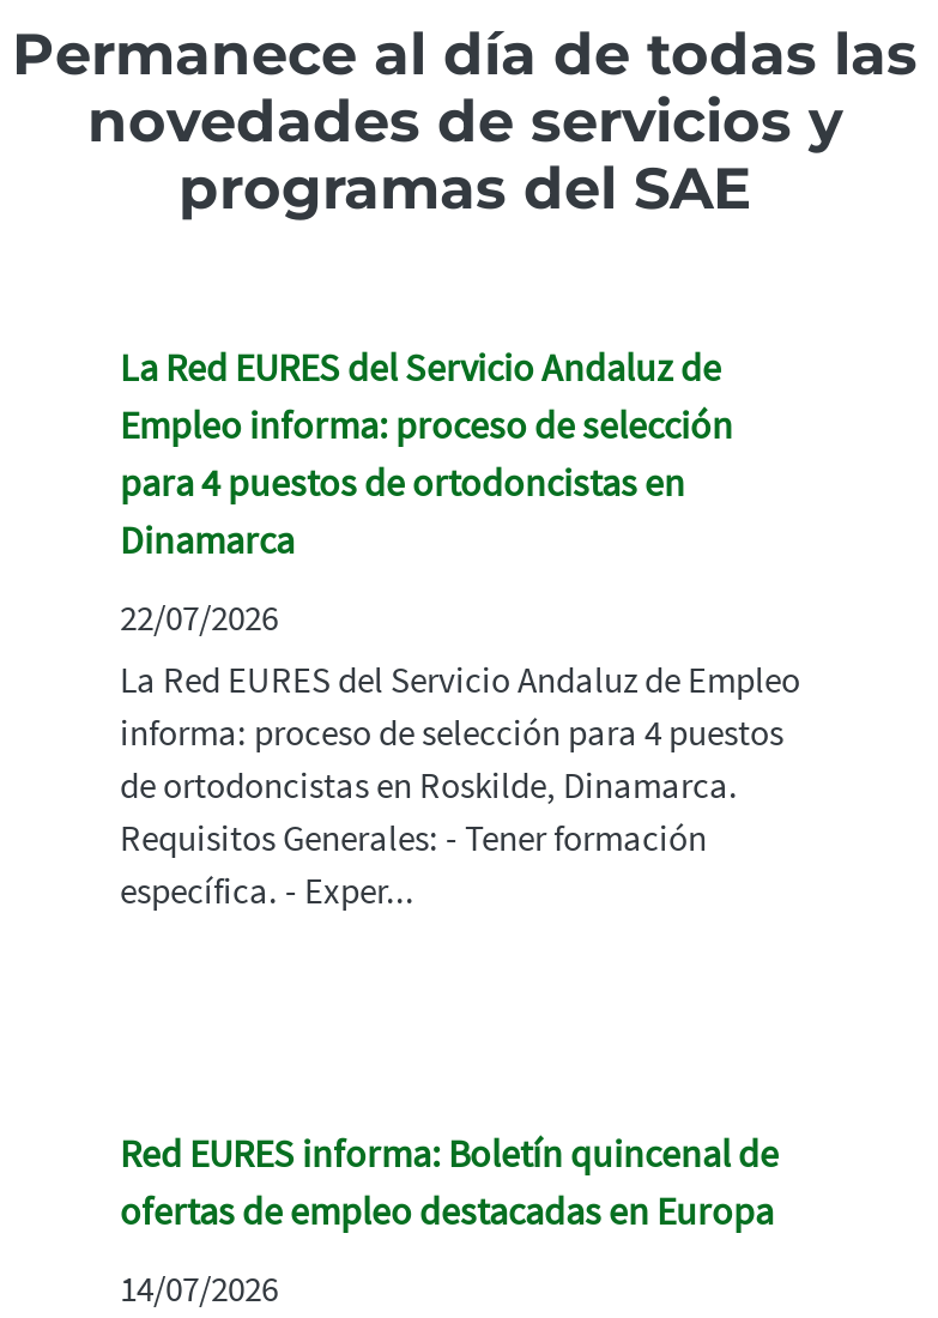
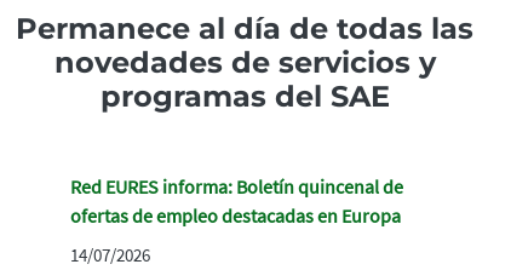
[120,342,800,913] La Red EURES del Servicio Andaluz de | Empleo informa: proceso de selección | para 4 puestos de ortodoncistas en | Dinamarca | 22/07/2026 | La Red EURES del Servicio Andaluz de Empleo | informa: proceso de selección para 4 puestos | de ortodoncistas en Roskilde, Dinamarca. | Requisitos Generales: - Tener formación | específica. - Exper... -> none

